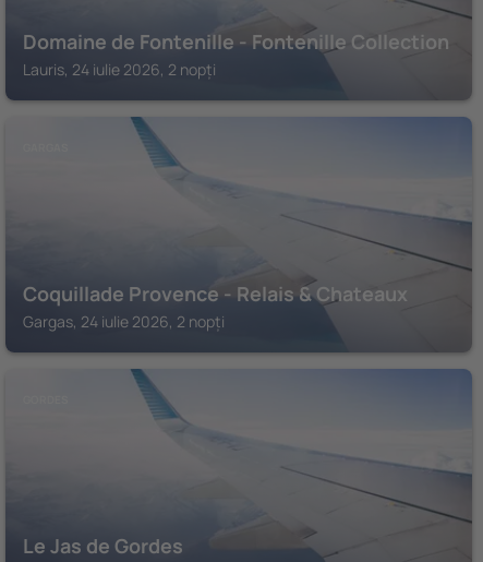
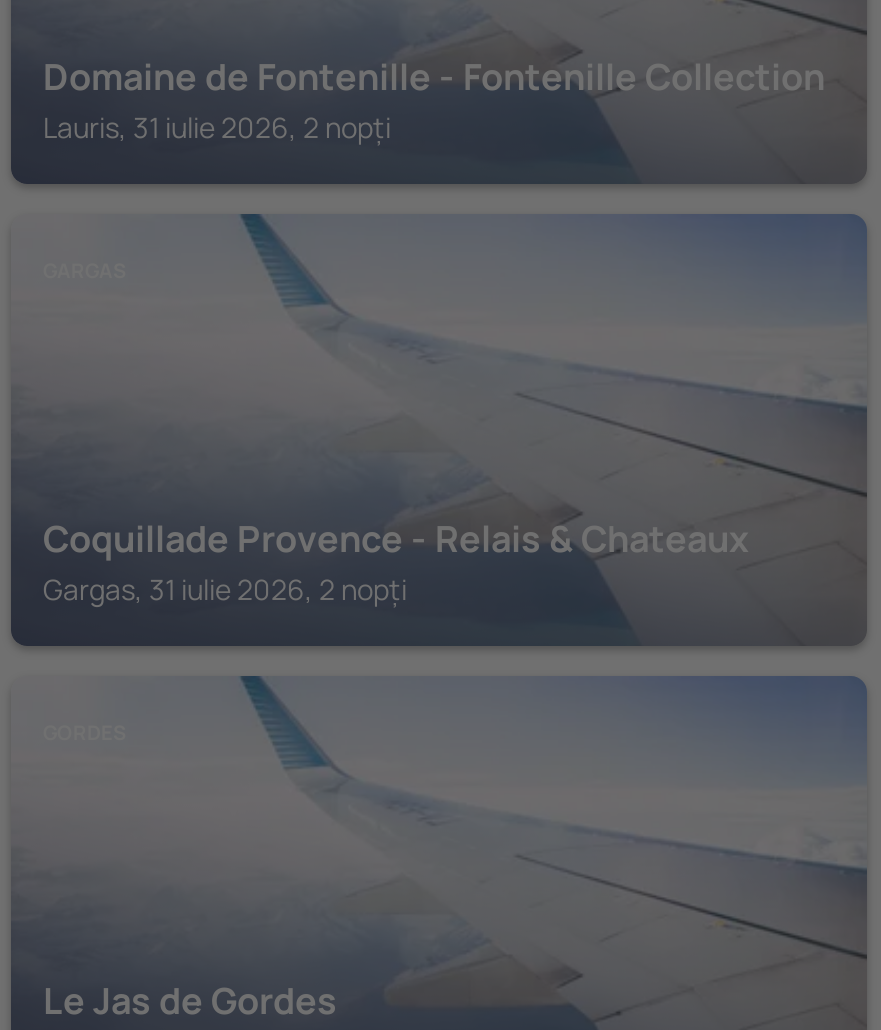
[23,59,216,80] Lauris, 24 iulie 2026, 2 nopți -> [43,108,391,146] Lauris, 31 iulie 2026, 2 nopți
[23,311,225,332] Gargas, 24 iulie 2026, 2 nopți -> [43,570,407,608] Gargas, 31 iulie 2026, 2 nopți

